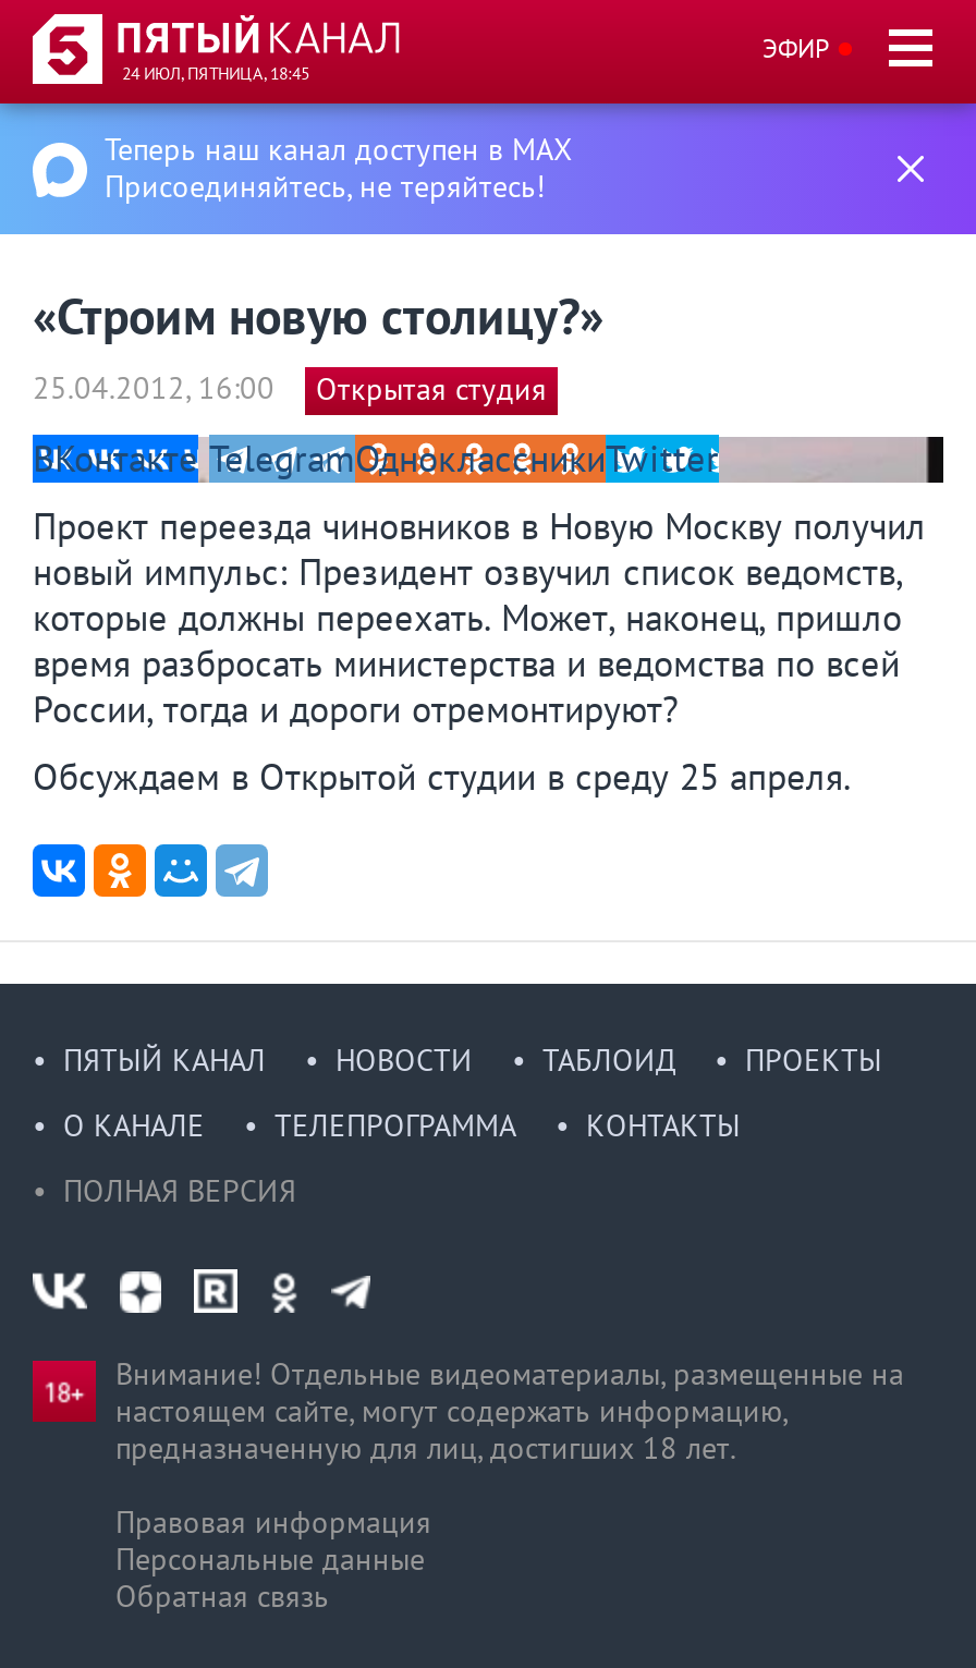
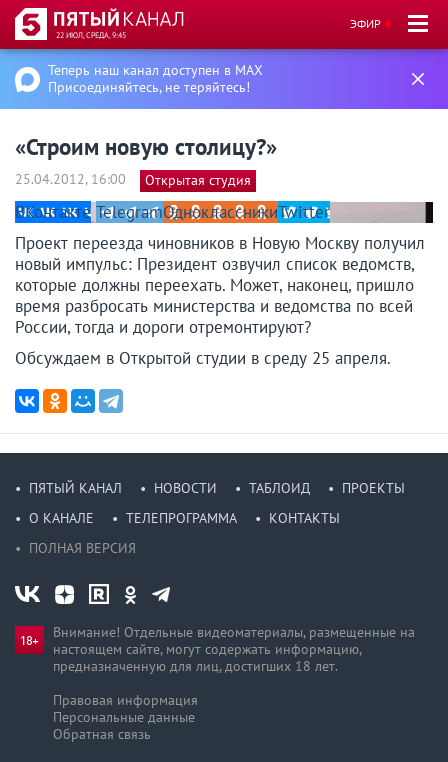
[122,62,309,84] 24 ИЮЛ, ПЯТНИЦА, 18:45 -> [56,30,126,40] 22 ИЮЛ, СРЕДА, 9:45

